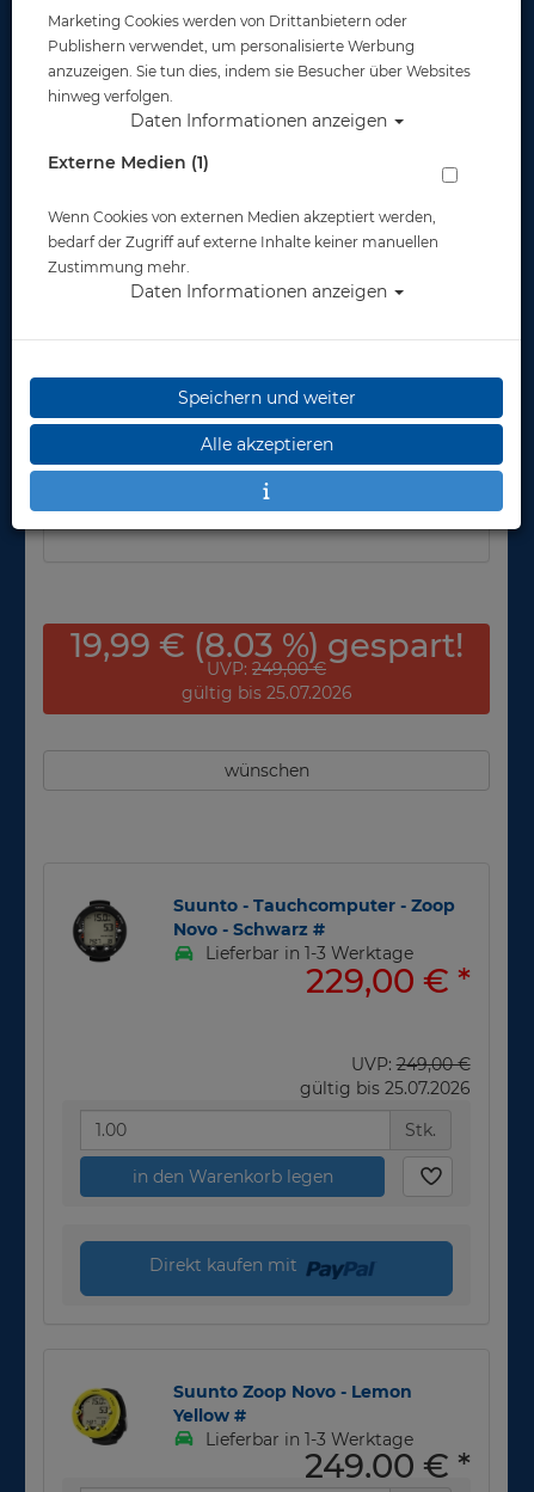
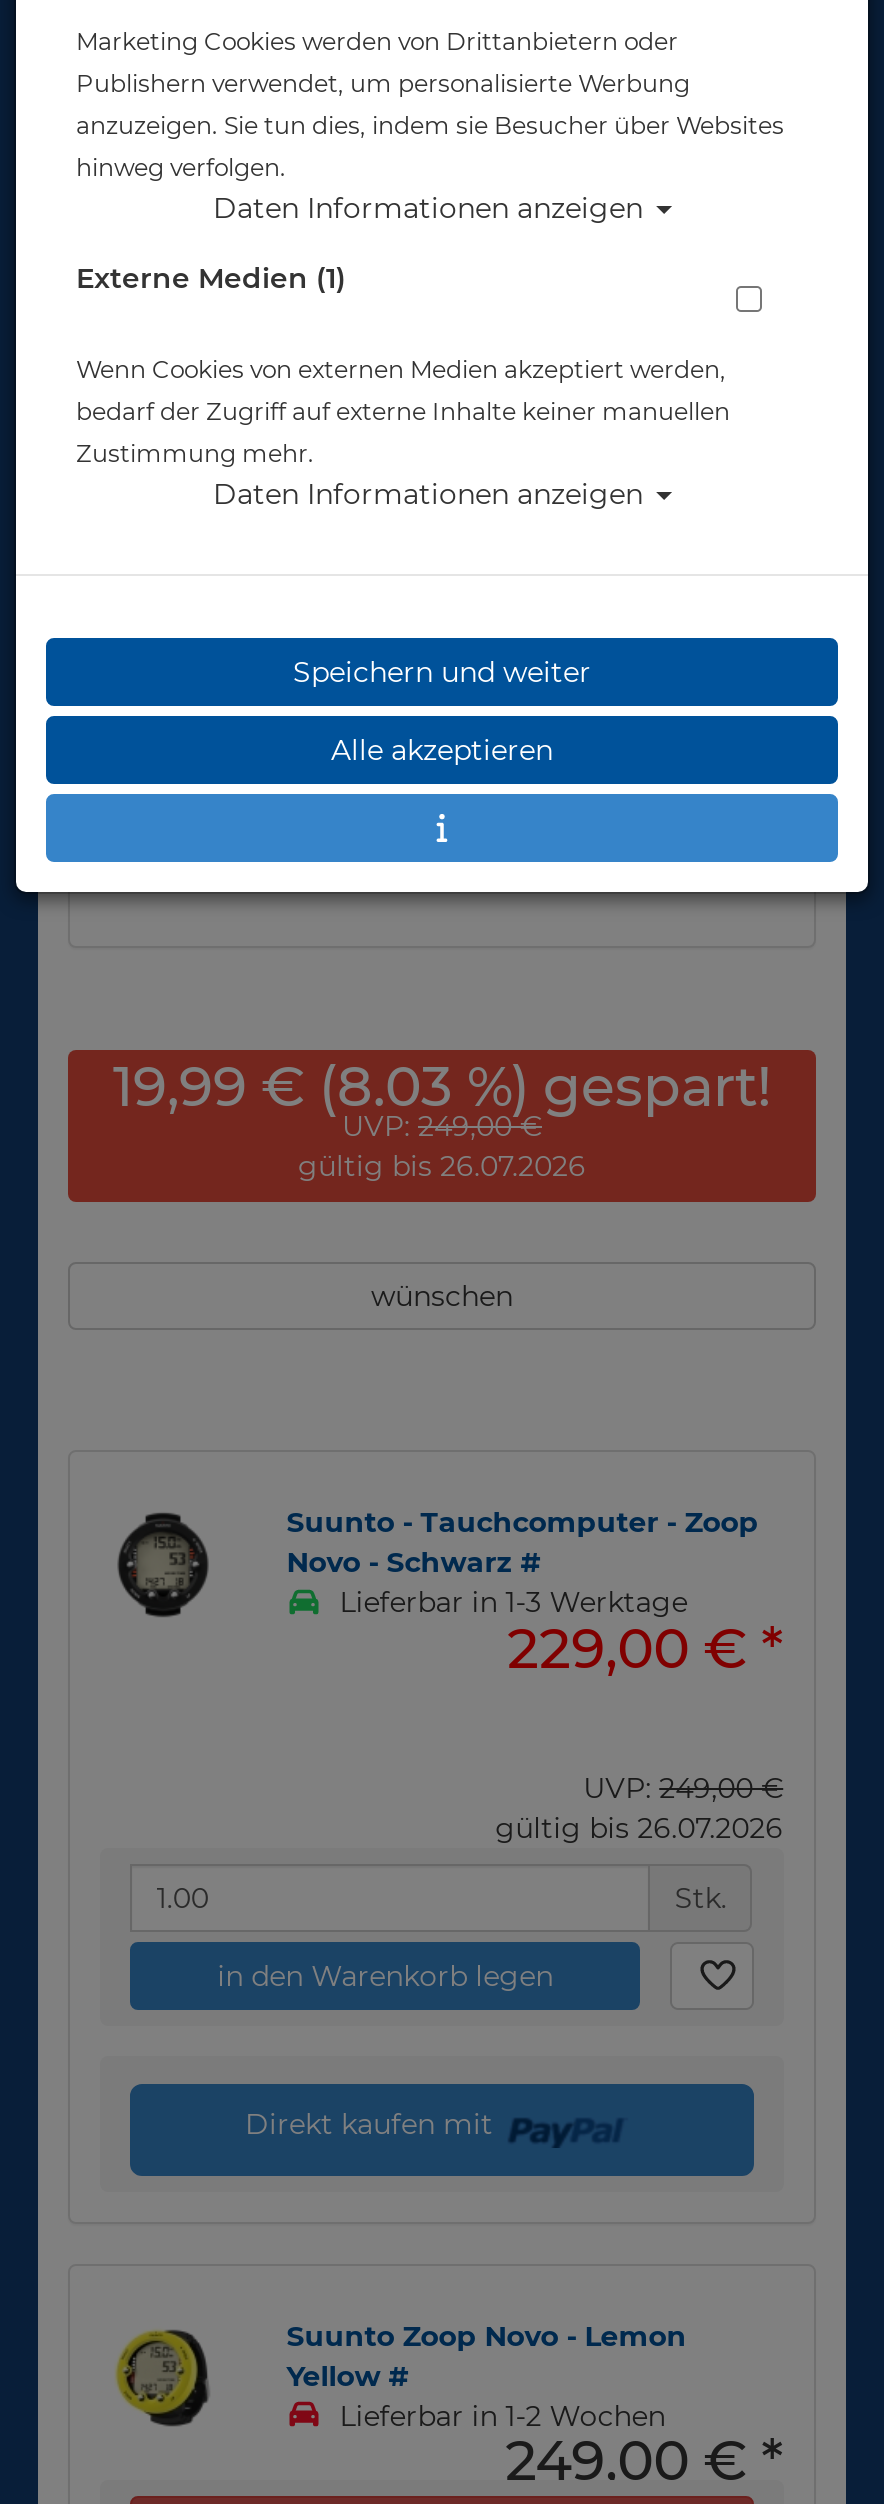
[181,682,352,703] gültig bis 25.07.2026 -> [298,1148,586,1184] gültig bis 26.07.2026
[299,1077,470,1099] gültig bis 25.07.2026 -> [495,1809,783,1845] gültig bis 26.07.2026
[200,1428,413,1450] Lieferbar in 1-3 Werktage -> [331,2397,665,2433] Lieferbar in 1-2 Wochen

